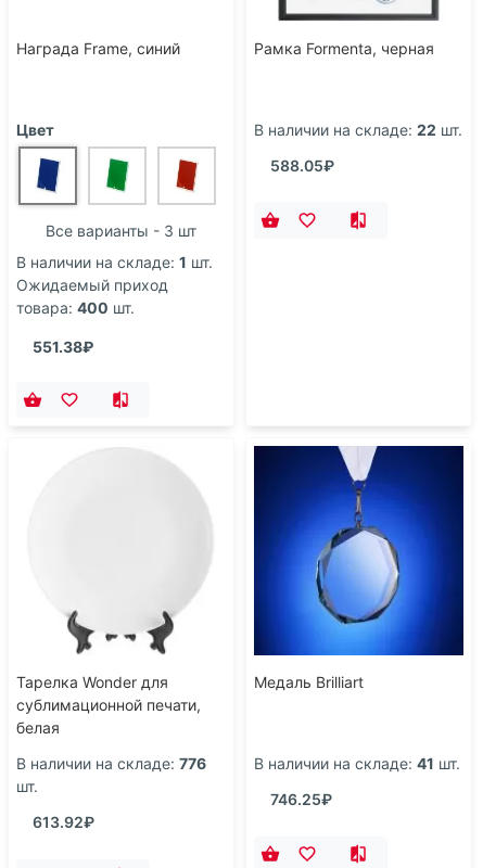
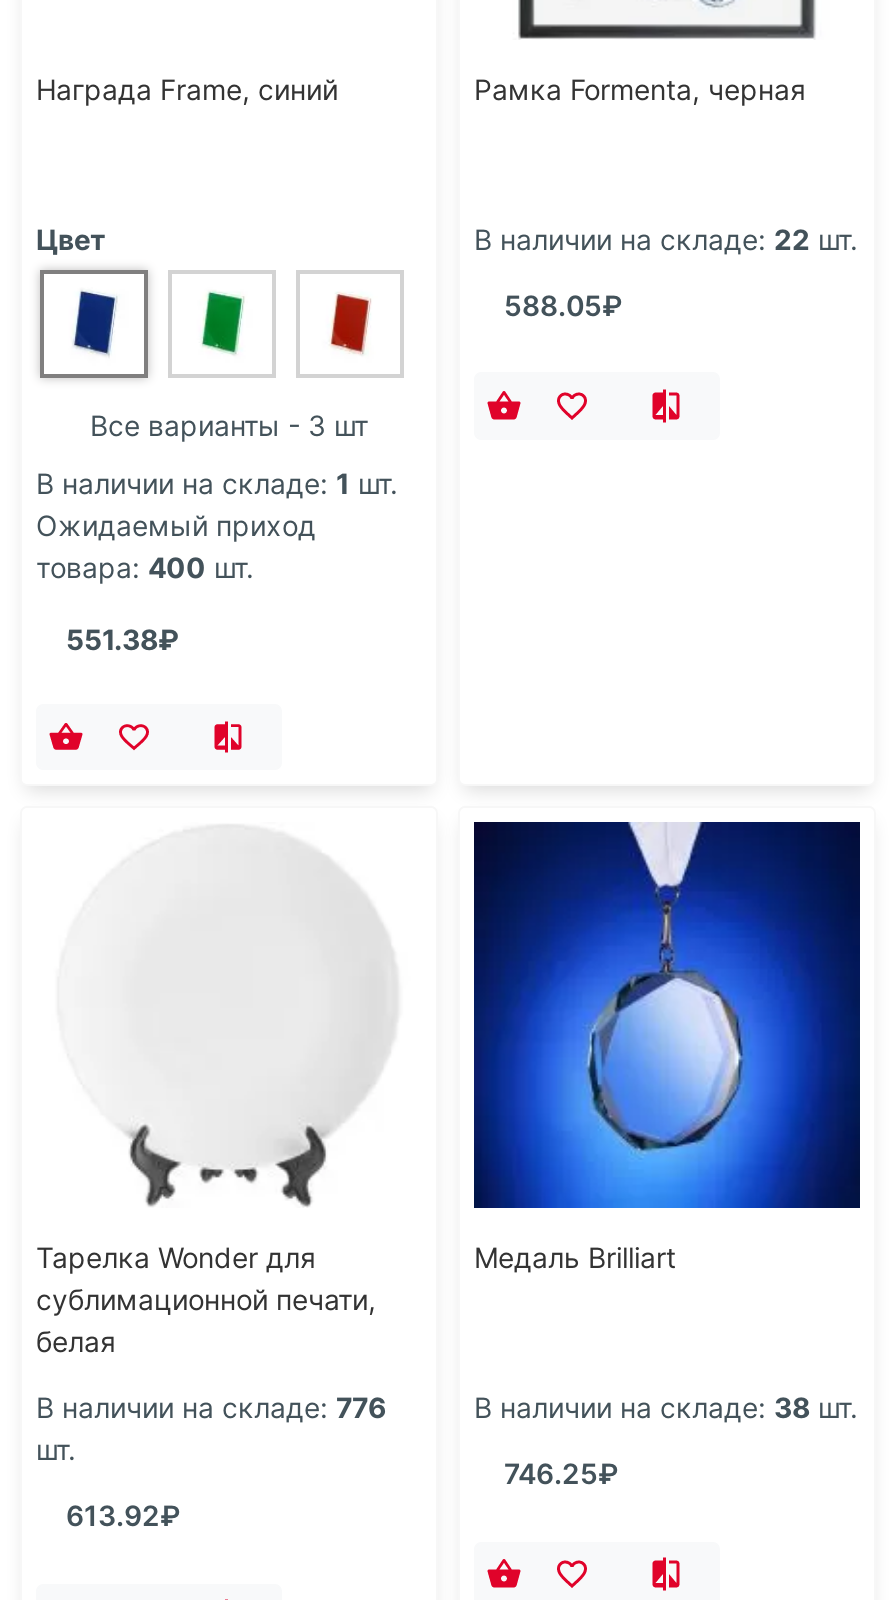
[254,754,460,773] В наличии на складе: 41 шт. -> [474,1390,858,1424] В наличии на складе: 38 шт.

